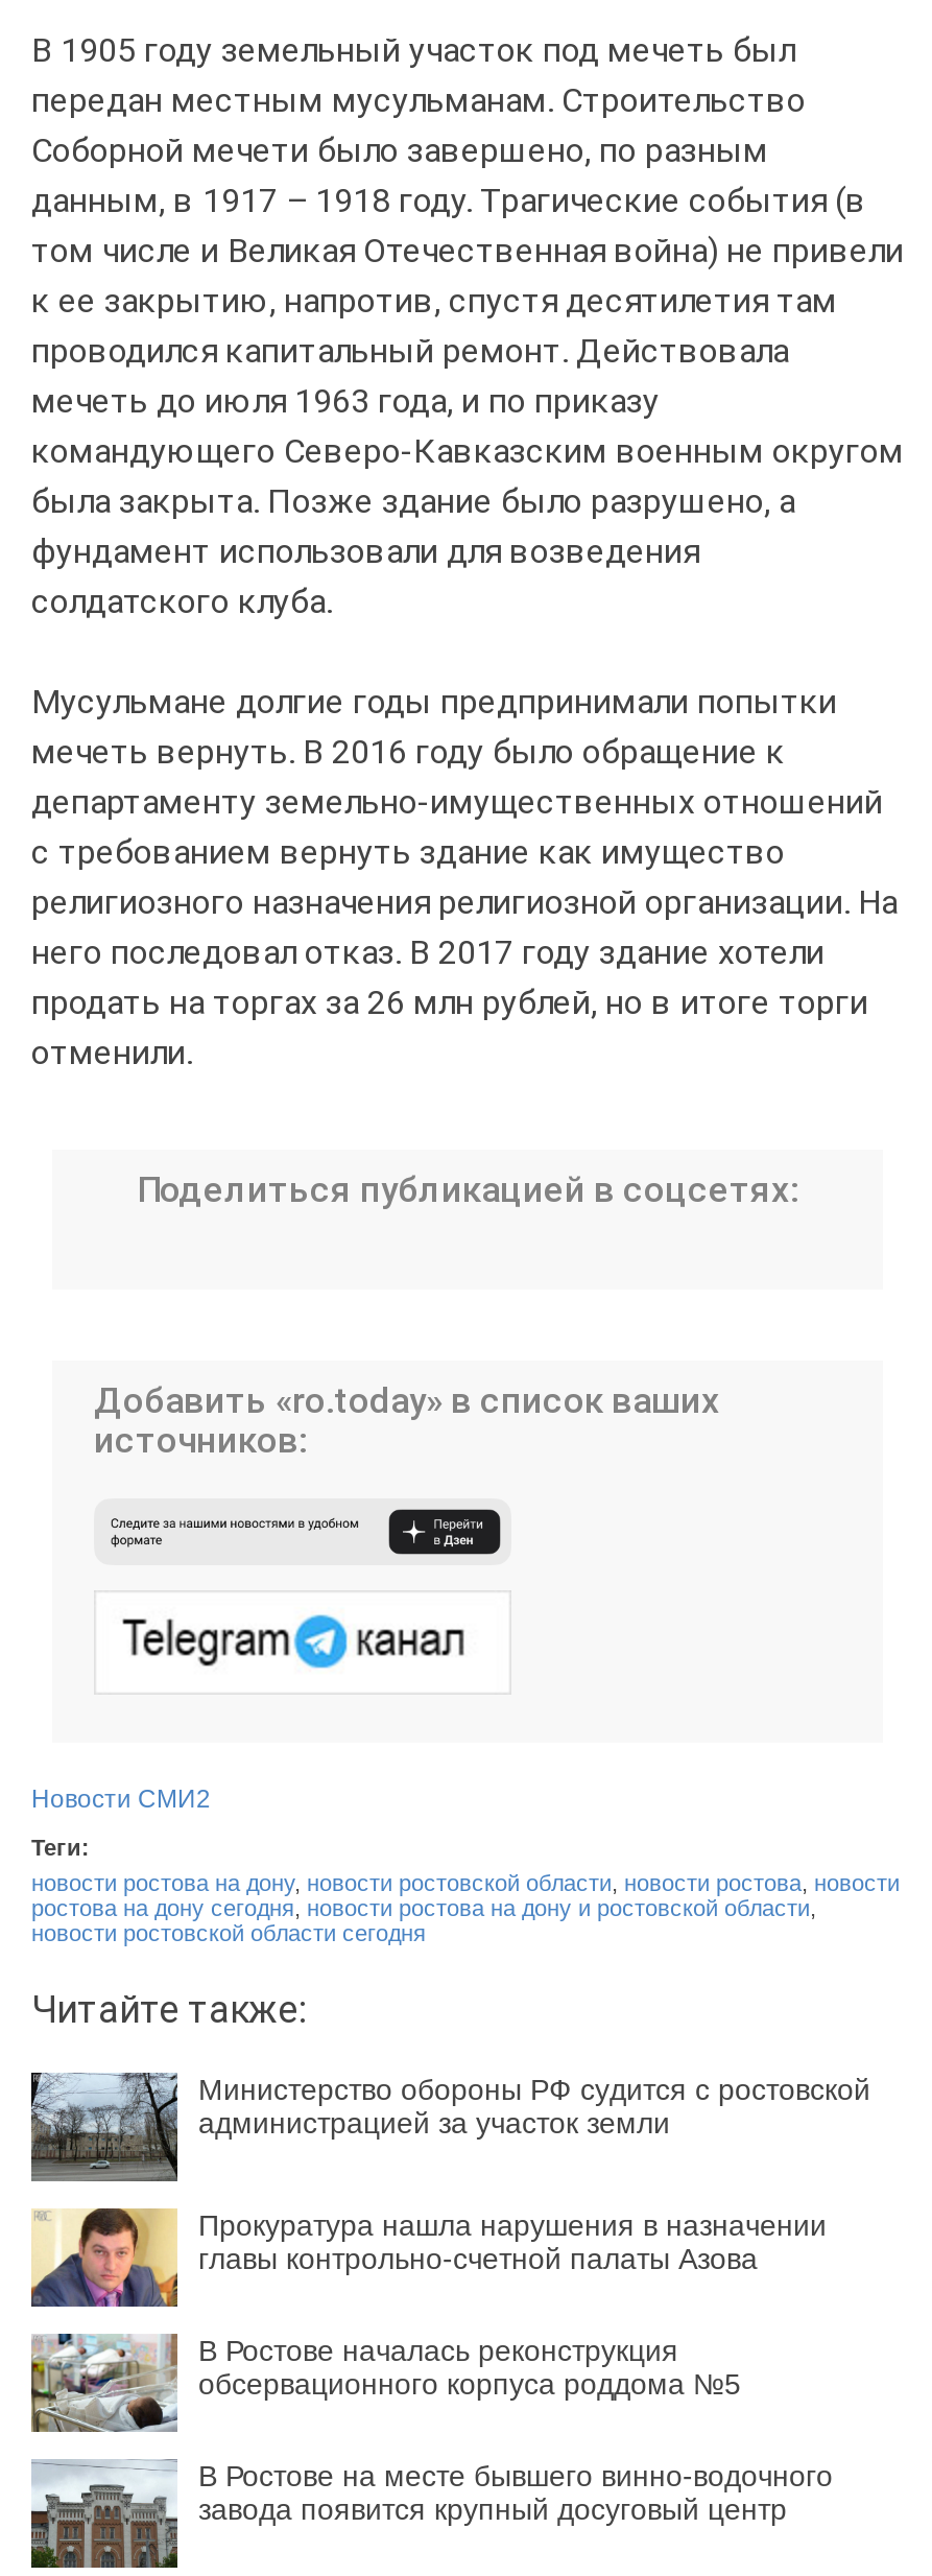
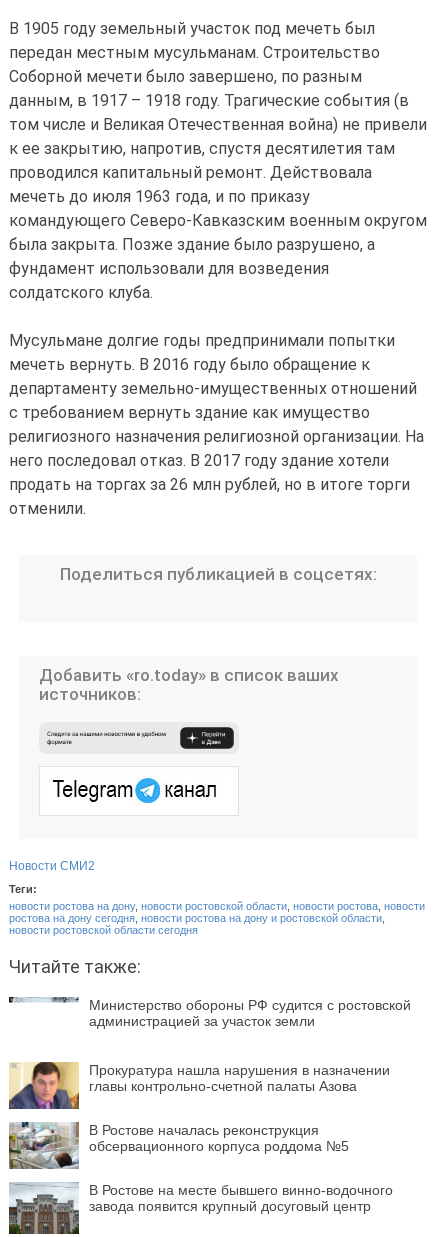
[29,2083,180,2183] [image] -> none

